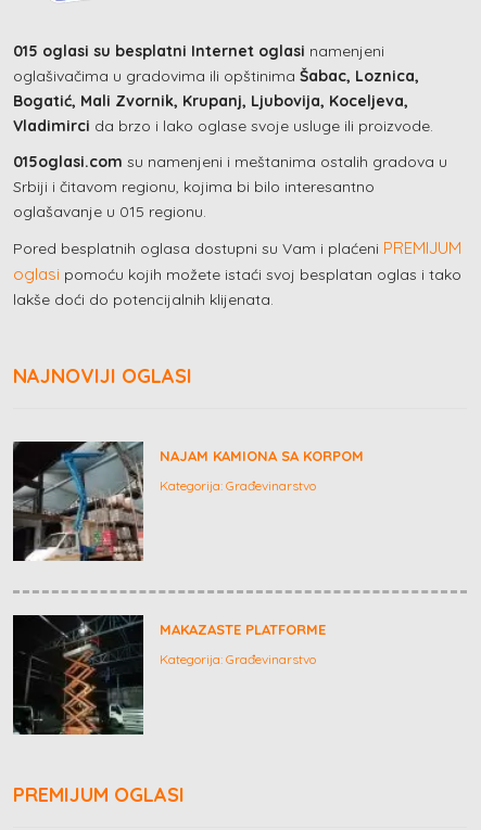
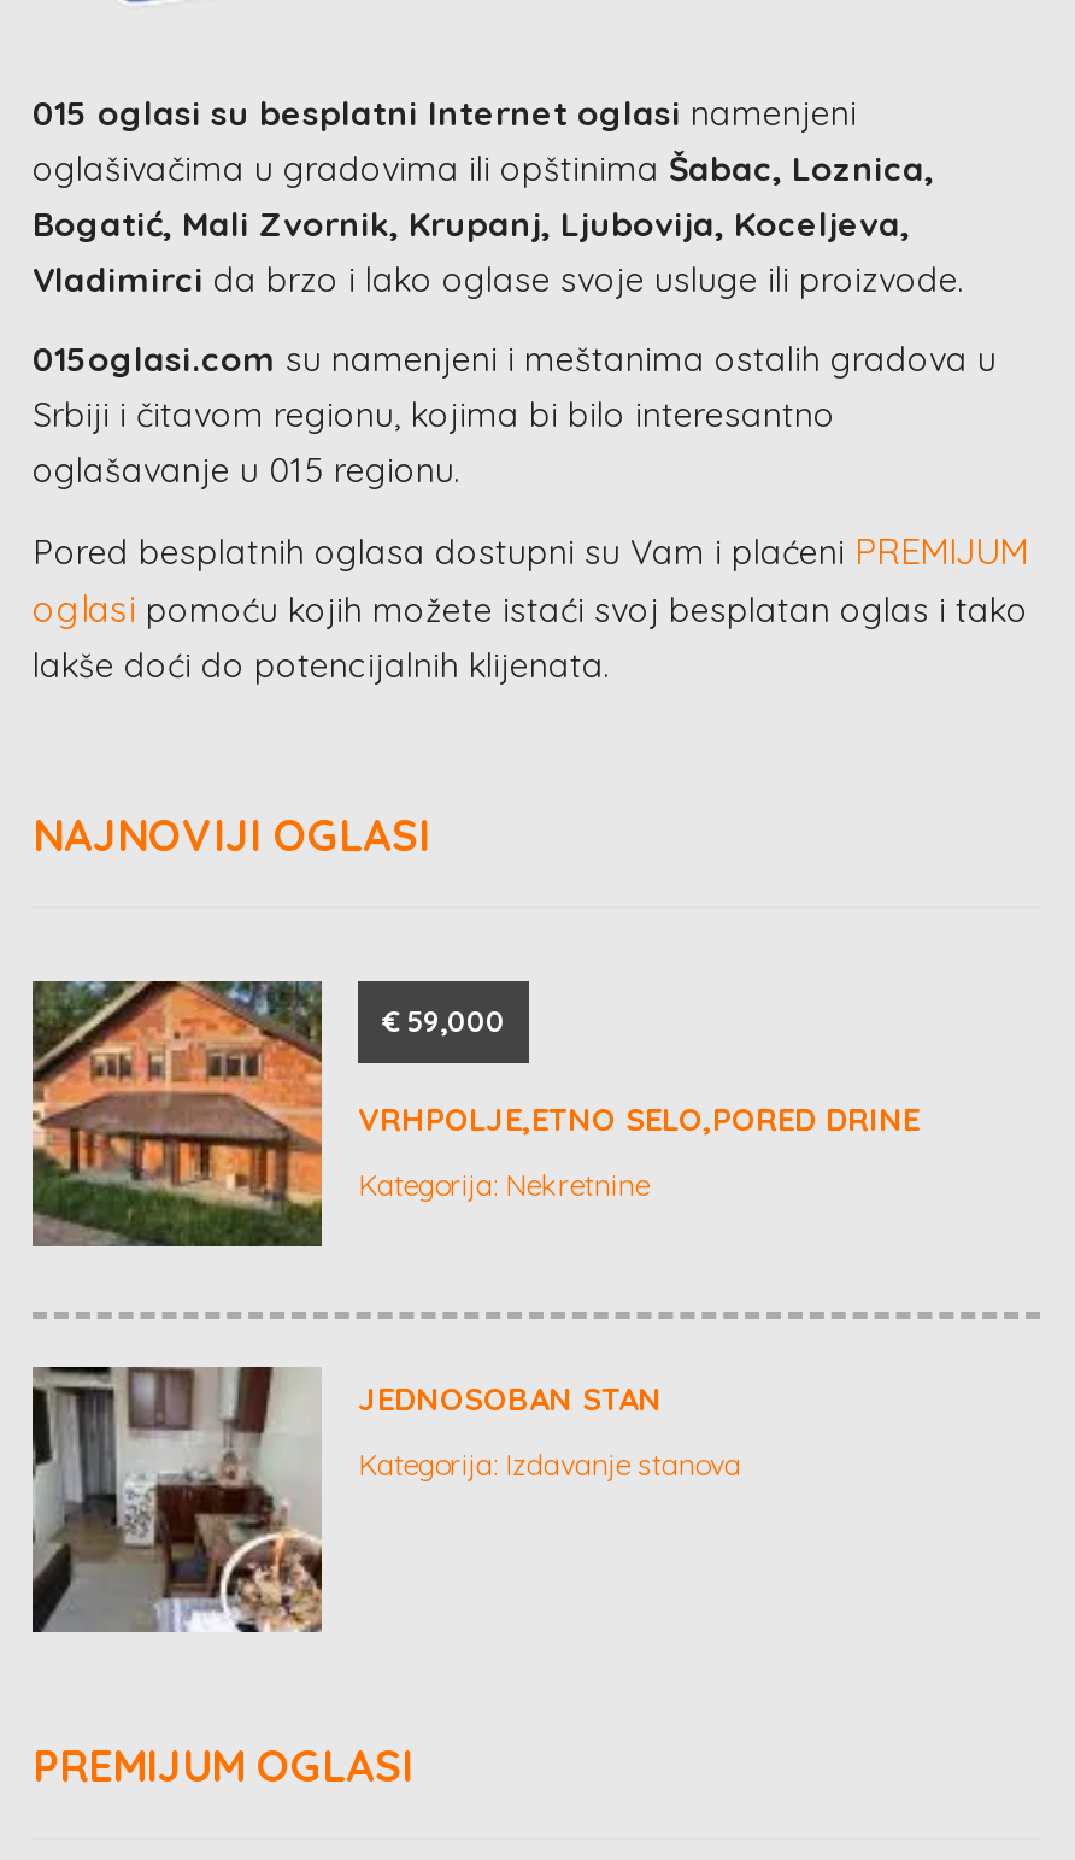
[12,440,364,561] [image] | NAJAM KAMIONA SA KORPOM | Kategorija: Građevinarstvo -> [30,979,920,1249] [image] | € 59,000 | VRHPOLJE,ETNO SELO,PORED DRINE | Kategorija: Nekretnine
[12,614,326,736] [image] | MAKAZASTE PLATFORME | Kategorija: Građevinarstvo -> [30,1365,741,1635] [image] | JEDNOSOBAN STAN | Kategorija: Izdavanje stanova

